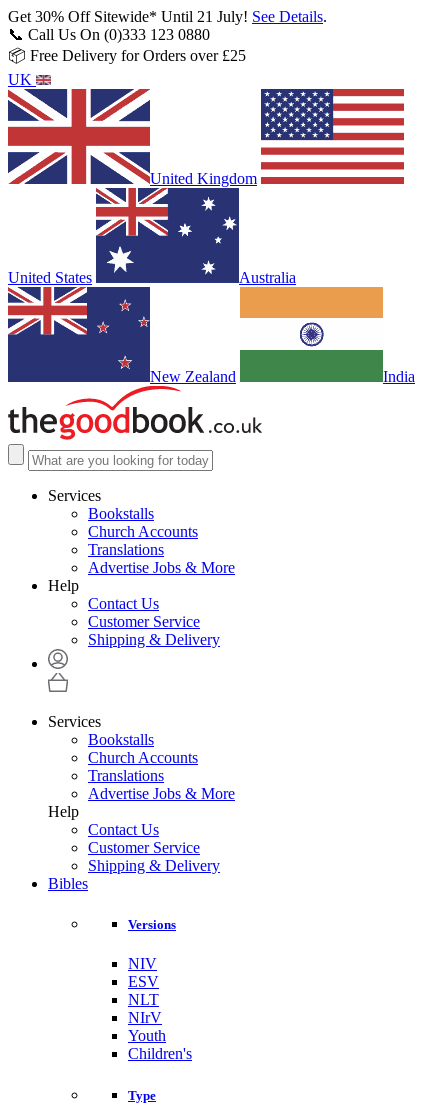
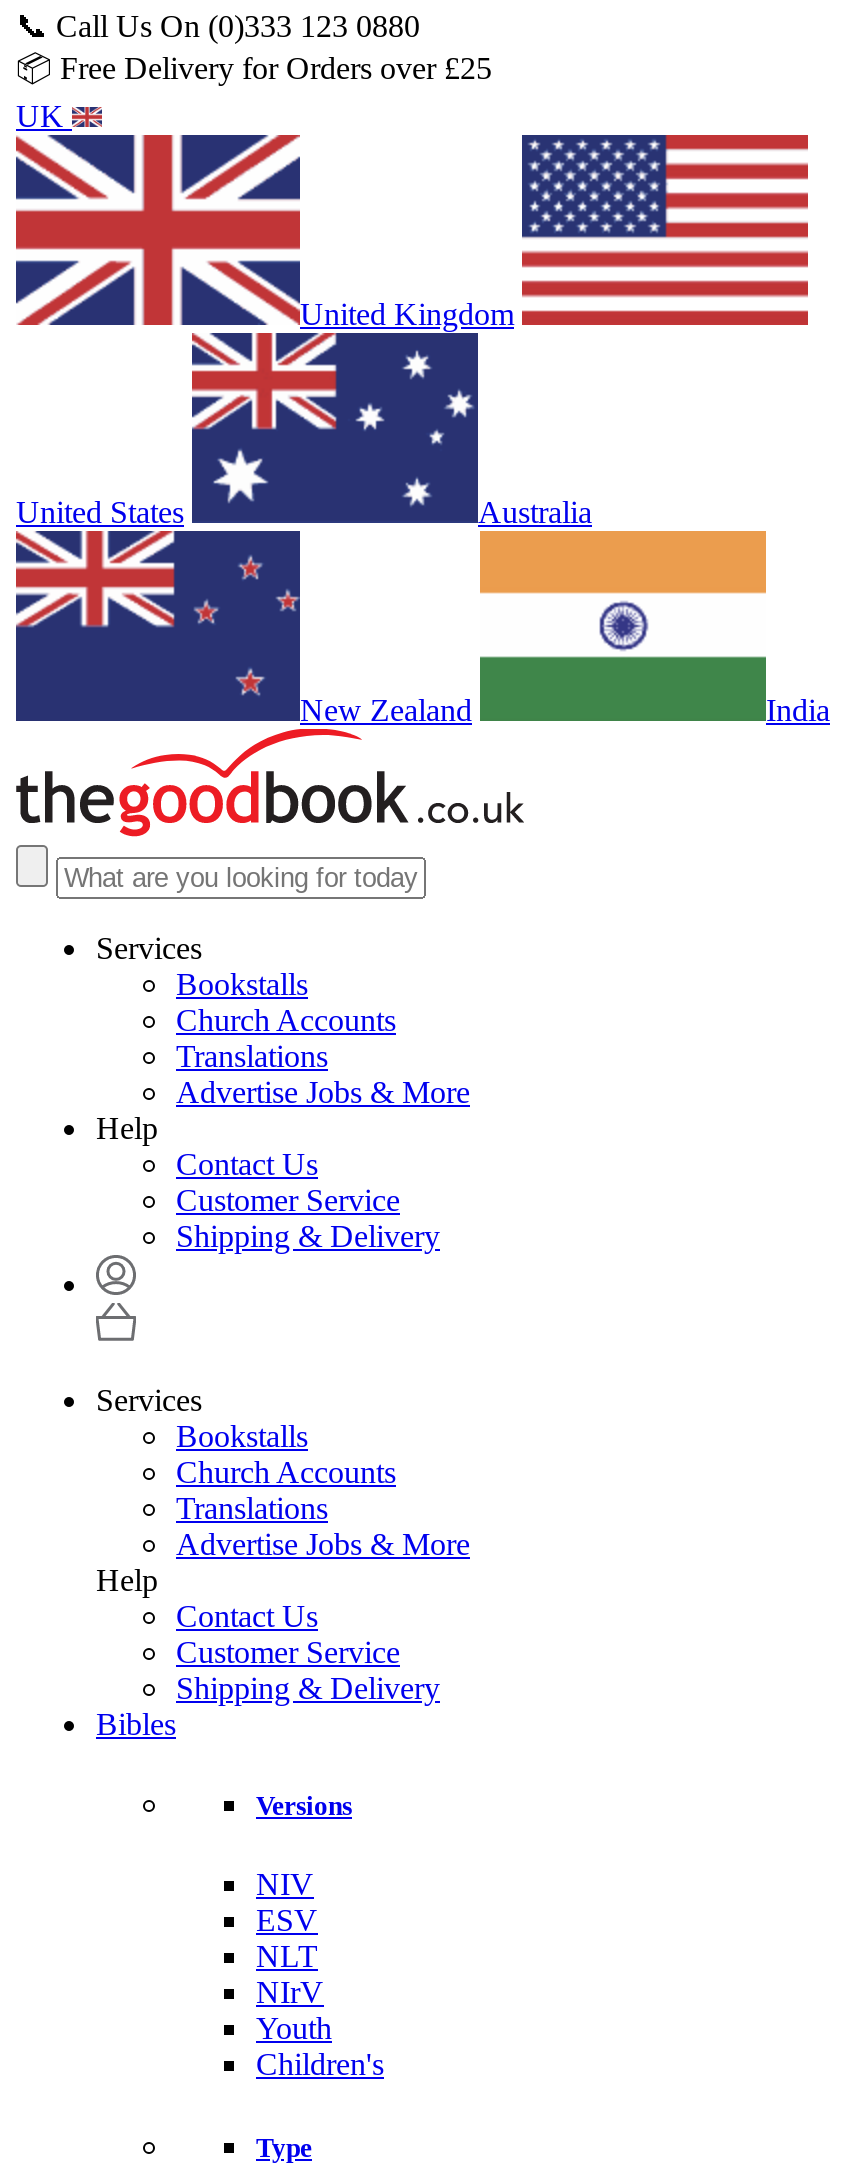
[8,8,327,25] Get 30% Off Sitewide* Until 21 July! See Details. -> none

